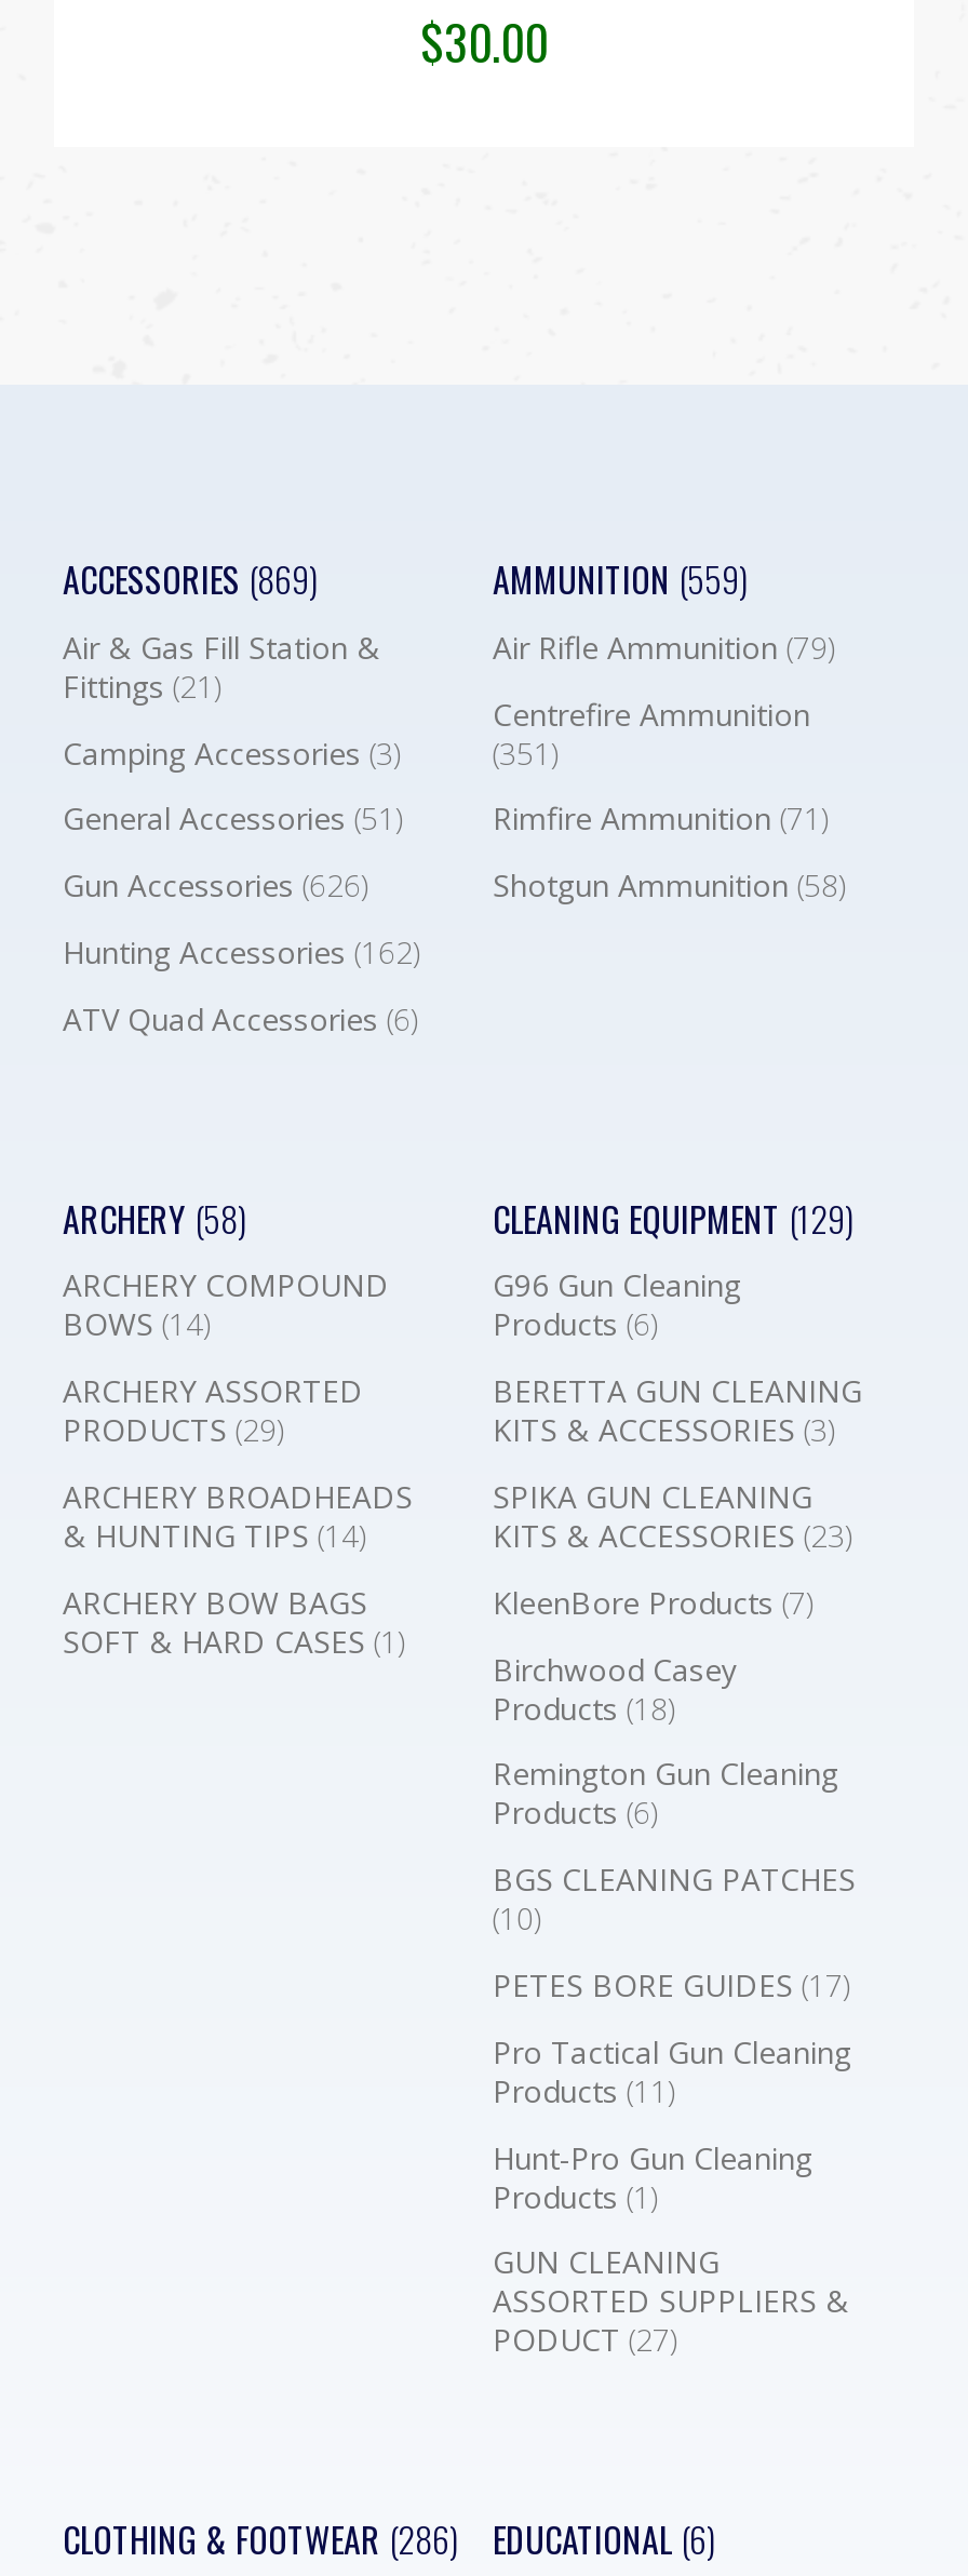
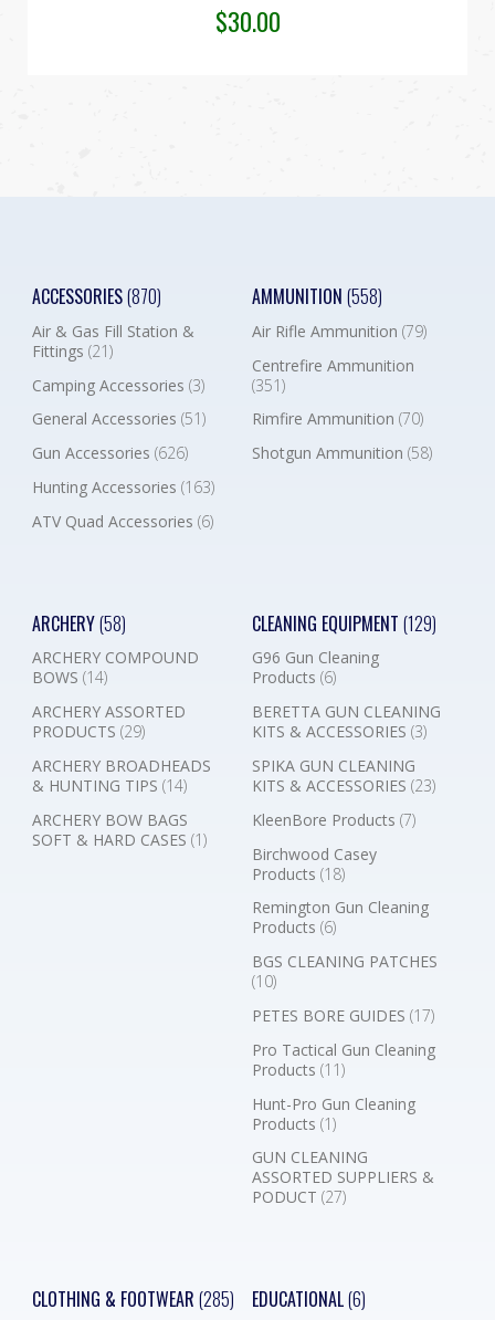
[63,553,318,605] ACCESSORIES (869) -> [32,283,161,310] ACCESSORIES (870)
[493,553,748,605] AMMUNITION (559) -> [252,283,382,310] AMMUNITION (558)
[493,798,828,839] Rimfire Ammunition (71) -> [252,408,423,429] Rimfire Ammunition (70)
[63,931,419,972] Hunting Accessories (162) -> [32,476,214,497] Hunting Accessories (163)
[63,2514,458,2565] CLOTHING & FOOTWEAR (286) -> [32,1286,234,1312] CLOTHING & FOOTWEAR (285)

